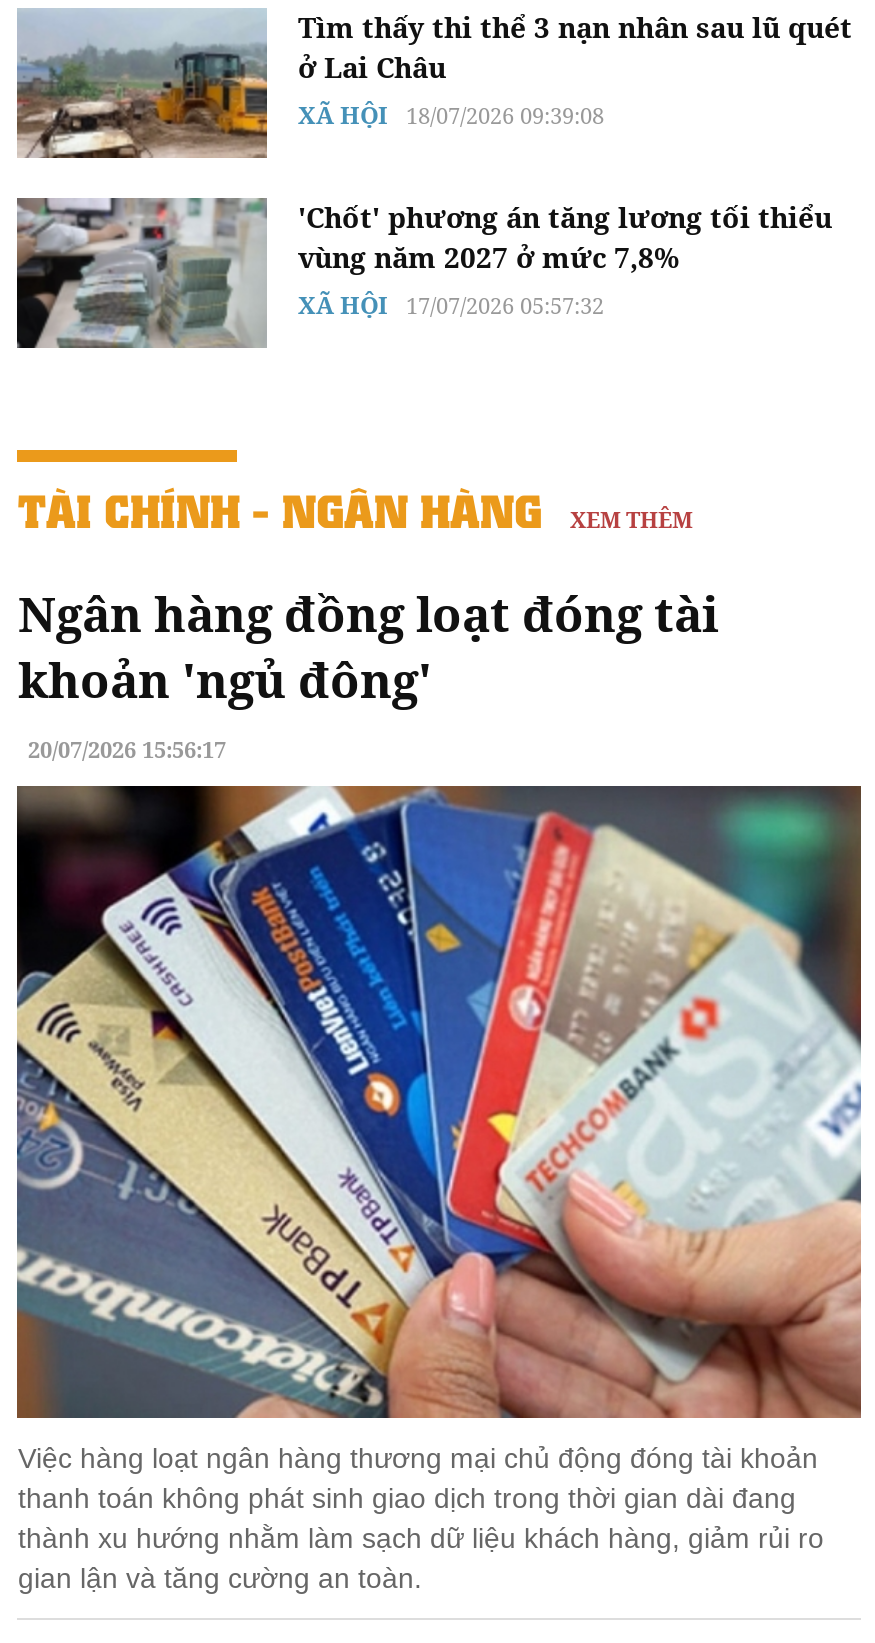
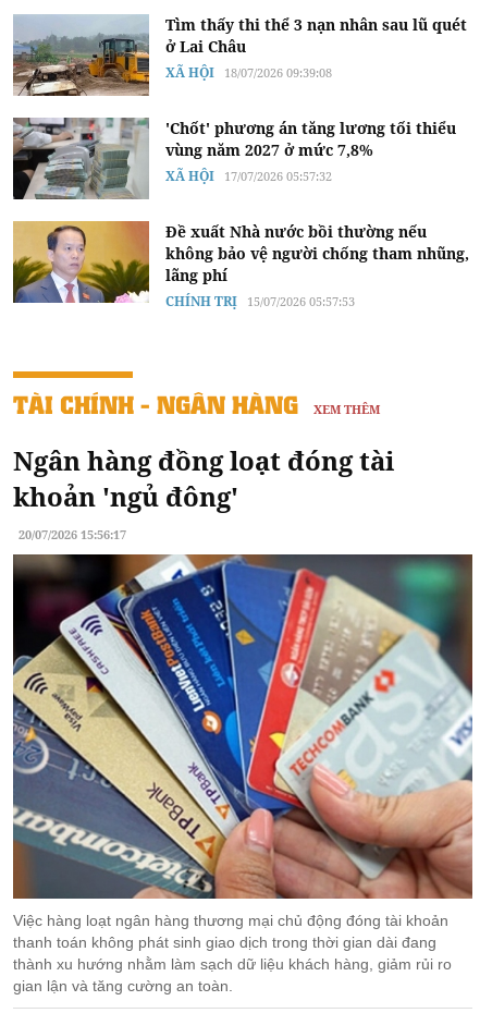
none -> [12,220,470,311] [image] | Đề xuất Nhà nước bồi thường nếu | không bảo vệ người chống tham nhũng, | lãng phí | CHÍNH TRỊ 15/07/2026 05:57:53

